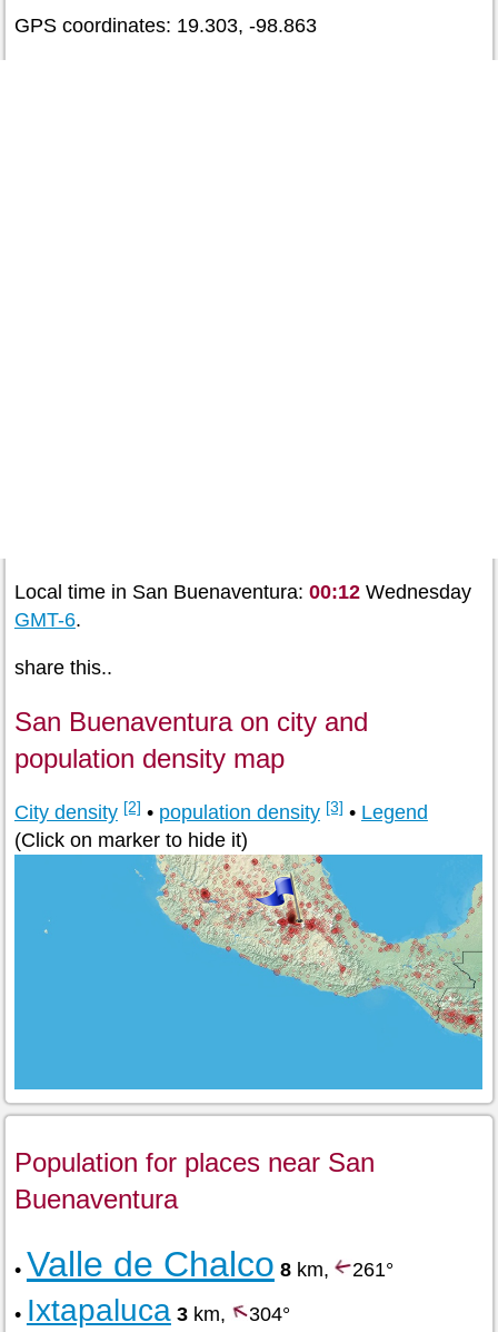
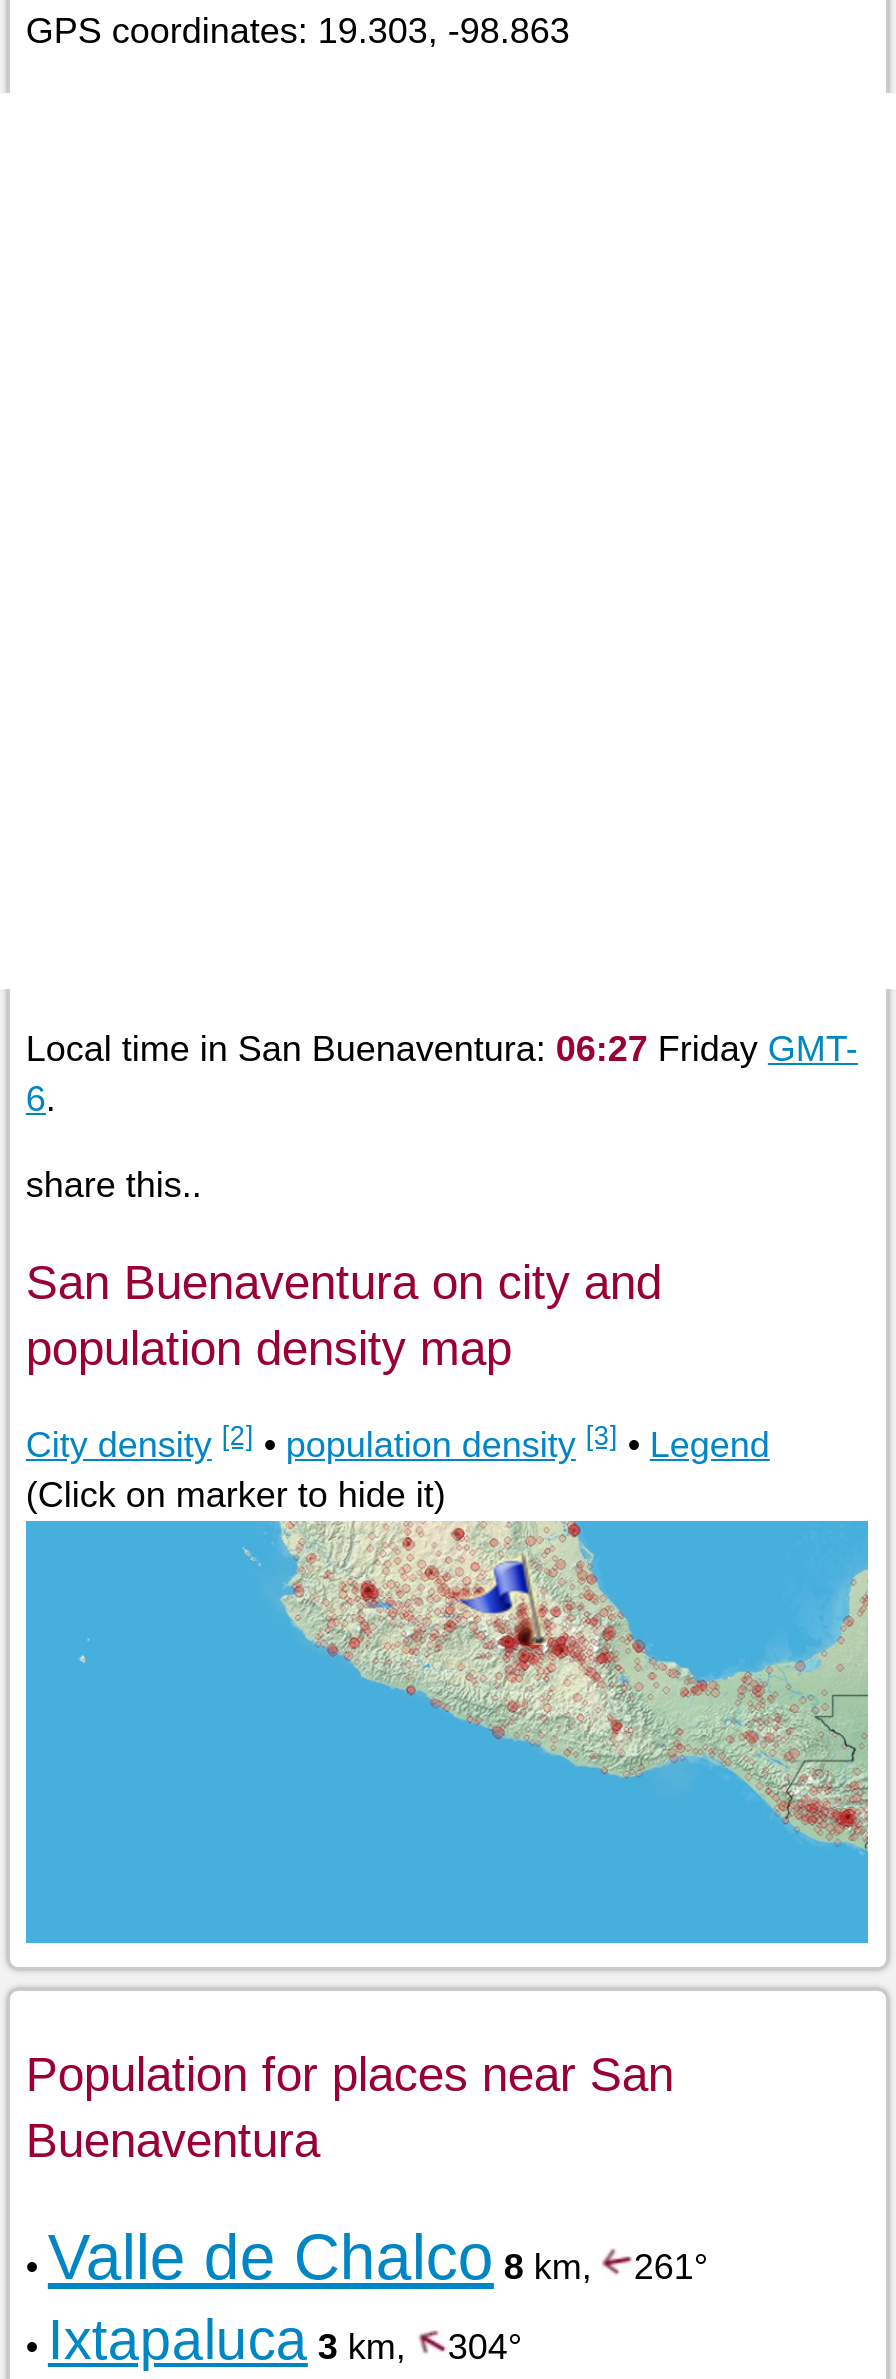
[14,580,471,630] Local time in San Buenaventura: 00:12 Wednesday | GMT-6. -> [26,1028,858,1118] Local time in San Buenaventura: 06:27 Friday GMT- | 6.

